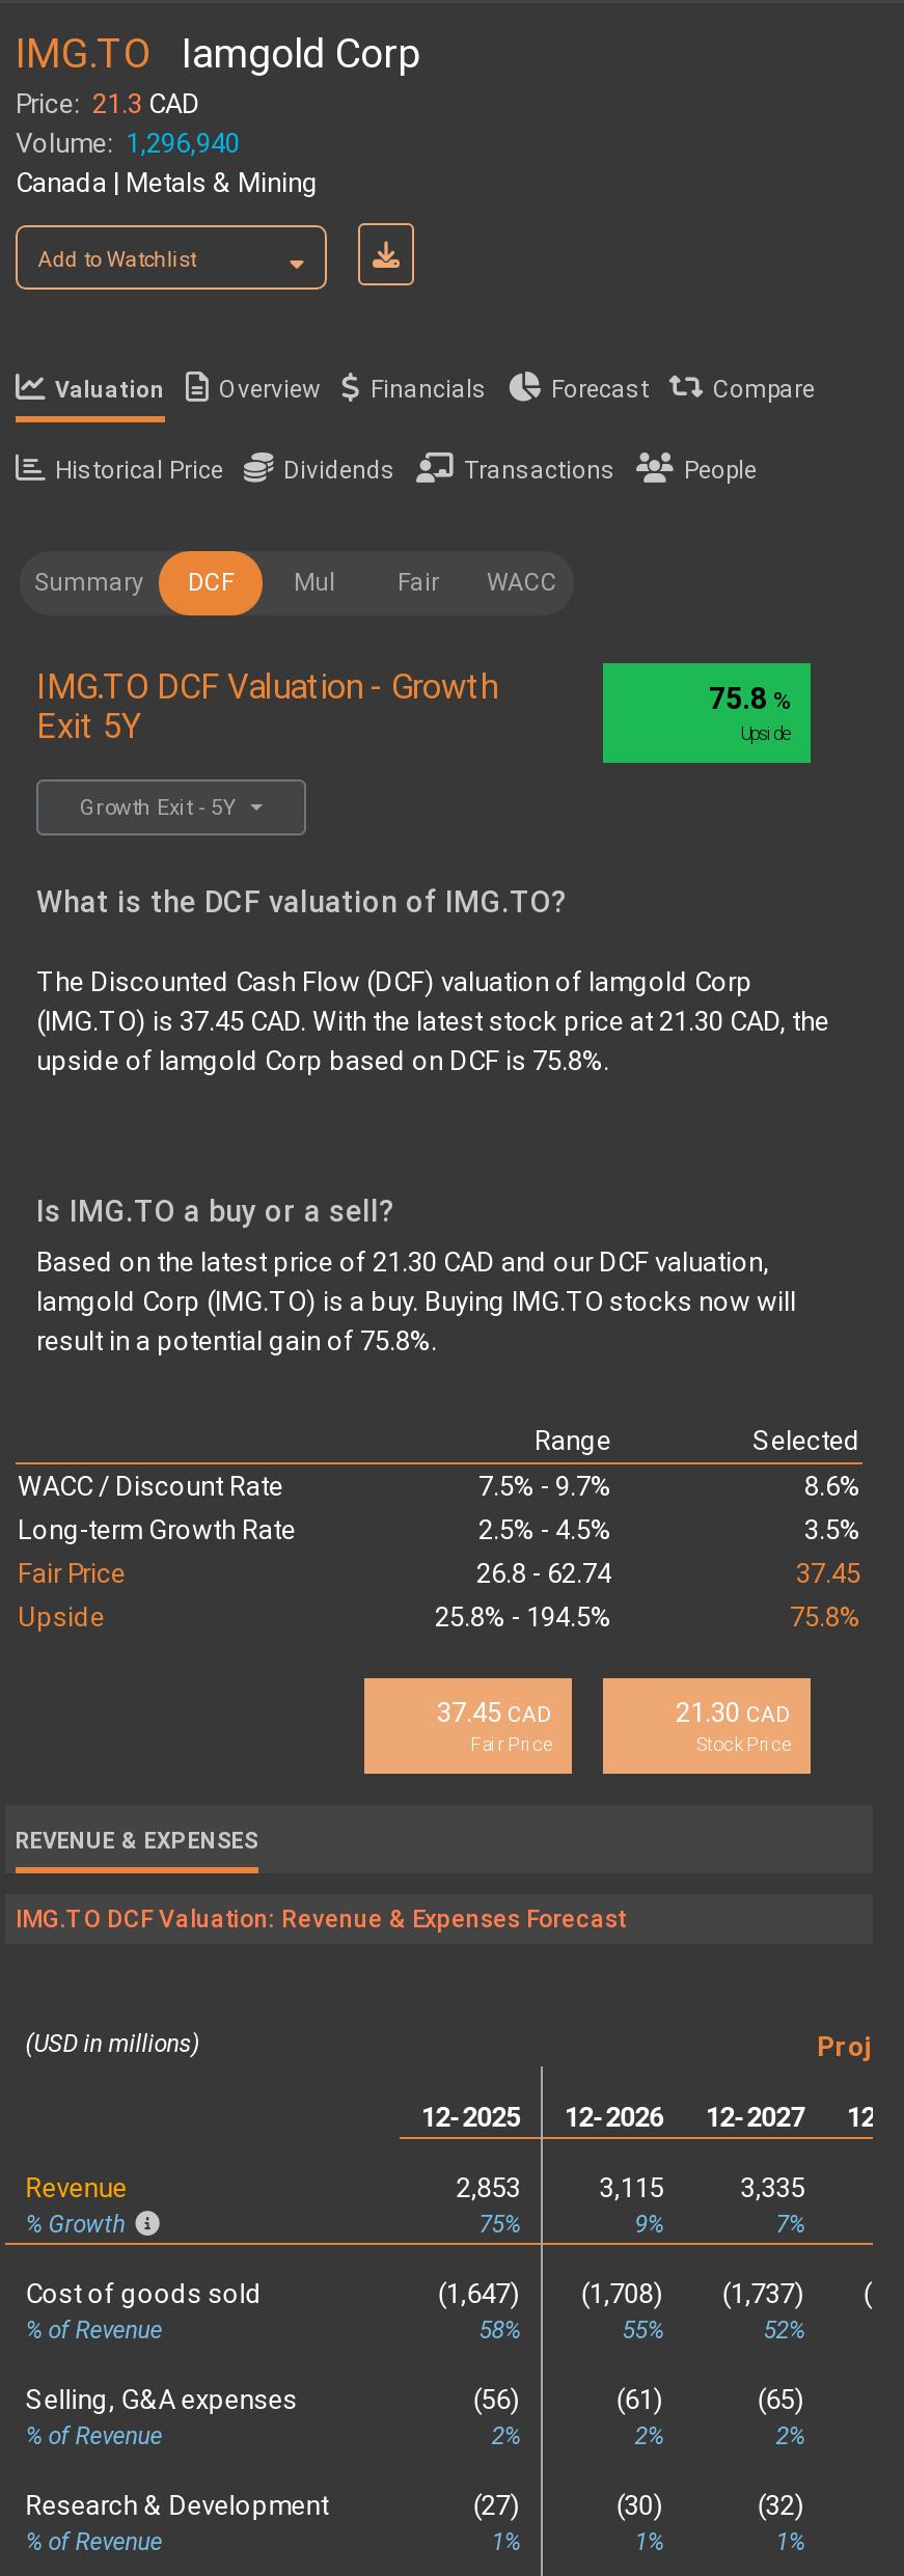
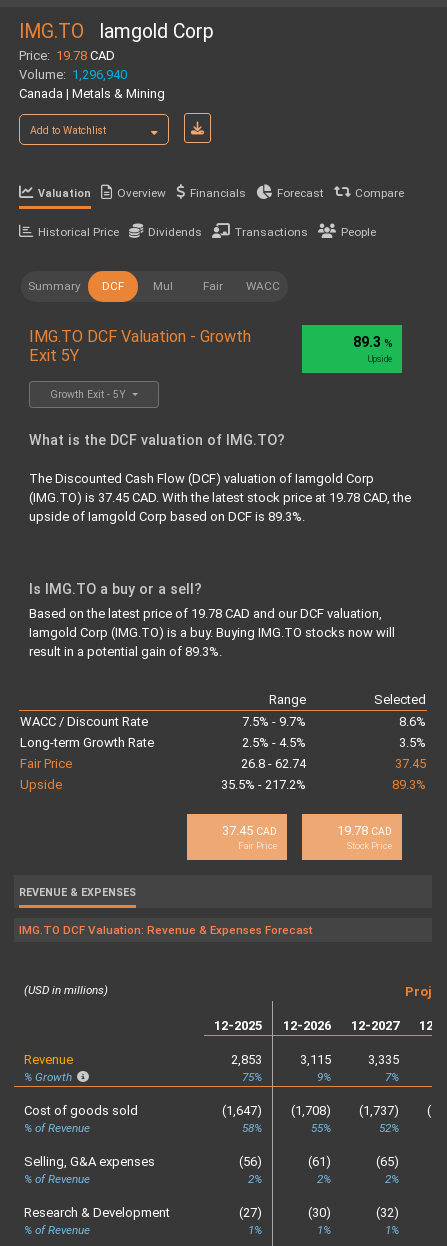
[16,88,200,119] Price: 21.3 CAD -> [19,48,115,63] Price: 19.78 CAD
[709,682,790,715] 75.8% -> [353,334,392,350] 89.3%
[36,1005,829,1037] (IMG.TO) is 37.45 CAD. With the latest stock price at 21.30 CAD, the -> [29,490,411,505] (IMG.TO) is 37.45 CAD. With the latest stock price at 19.78 CAD, the
[36,1045,609,1076] upside of Iamgold Corp based on DCF is 75.8%. -> [29,509,305,524] upside of Iamgold Corp based on DCF is 89.3%.
[36,1247,769,1278] Based on the latest price of 21.30 CAD and our DCF valuation, -> [29,606,382,621] Based on the latest price of 19.78 CAD and our DCF valuation,
[36,1326,437,1357] result in a potential gain of 75.8%. -> [29,644,222,659] result in a potential gain of 89.3%.
[435,1602,611,1633] 25.8% - 194.5% -> [221,777,306,792] 35.5% - 217.2%
[790,1602,860,1633] 75.8% -> [392,777,426,792] 89.3%
[676,1698,790,1729] 21.30 CAD -> [337,823,392,838] 19.78 CAD

